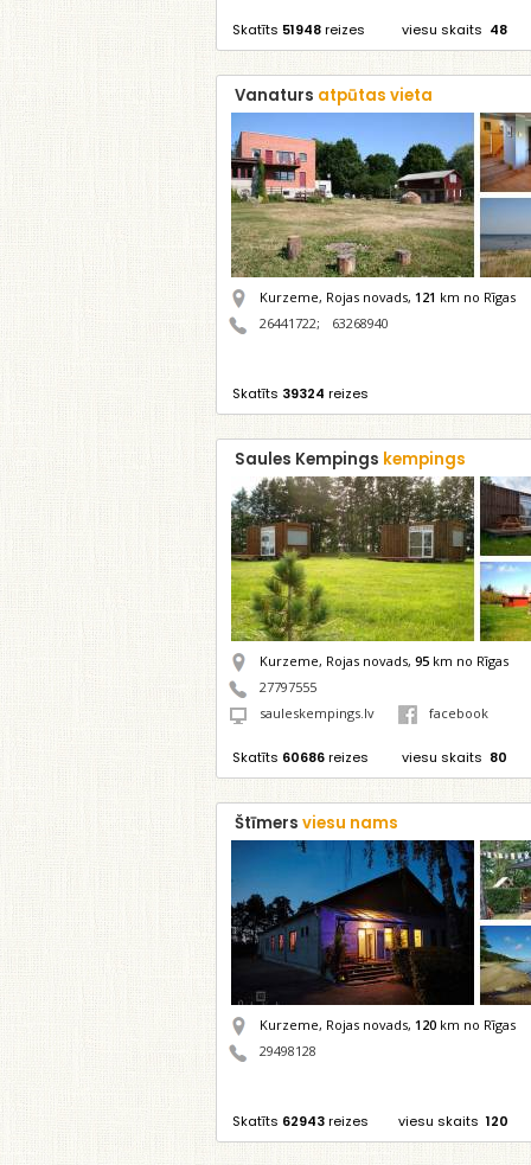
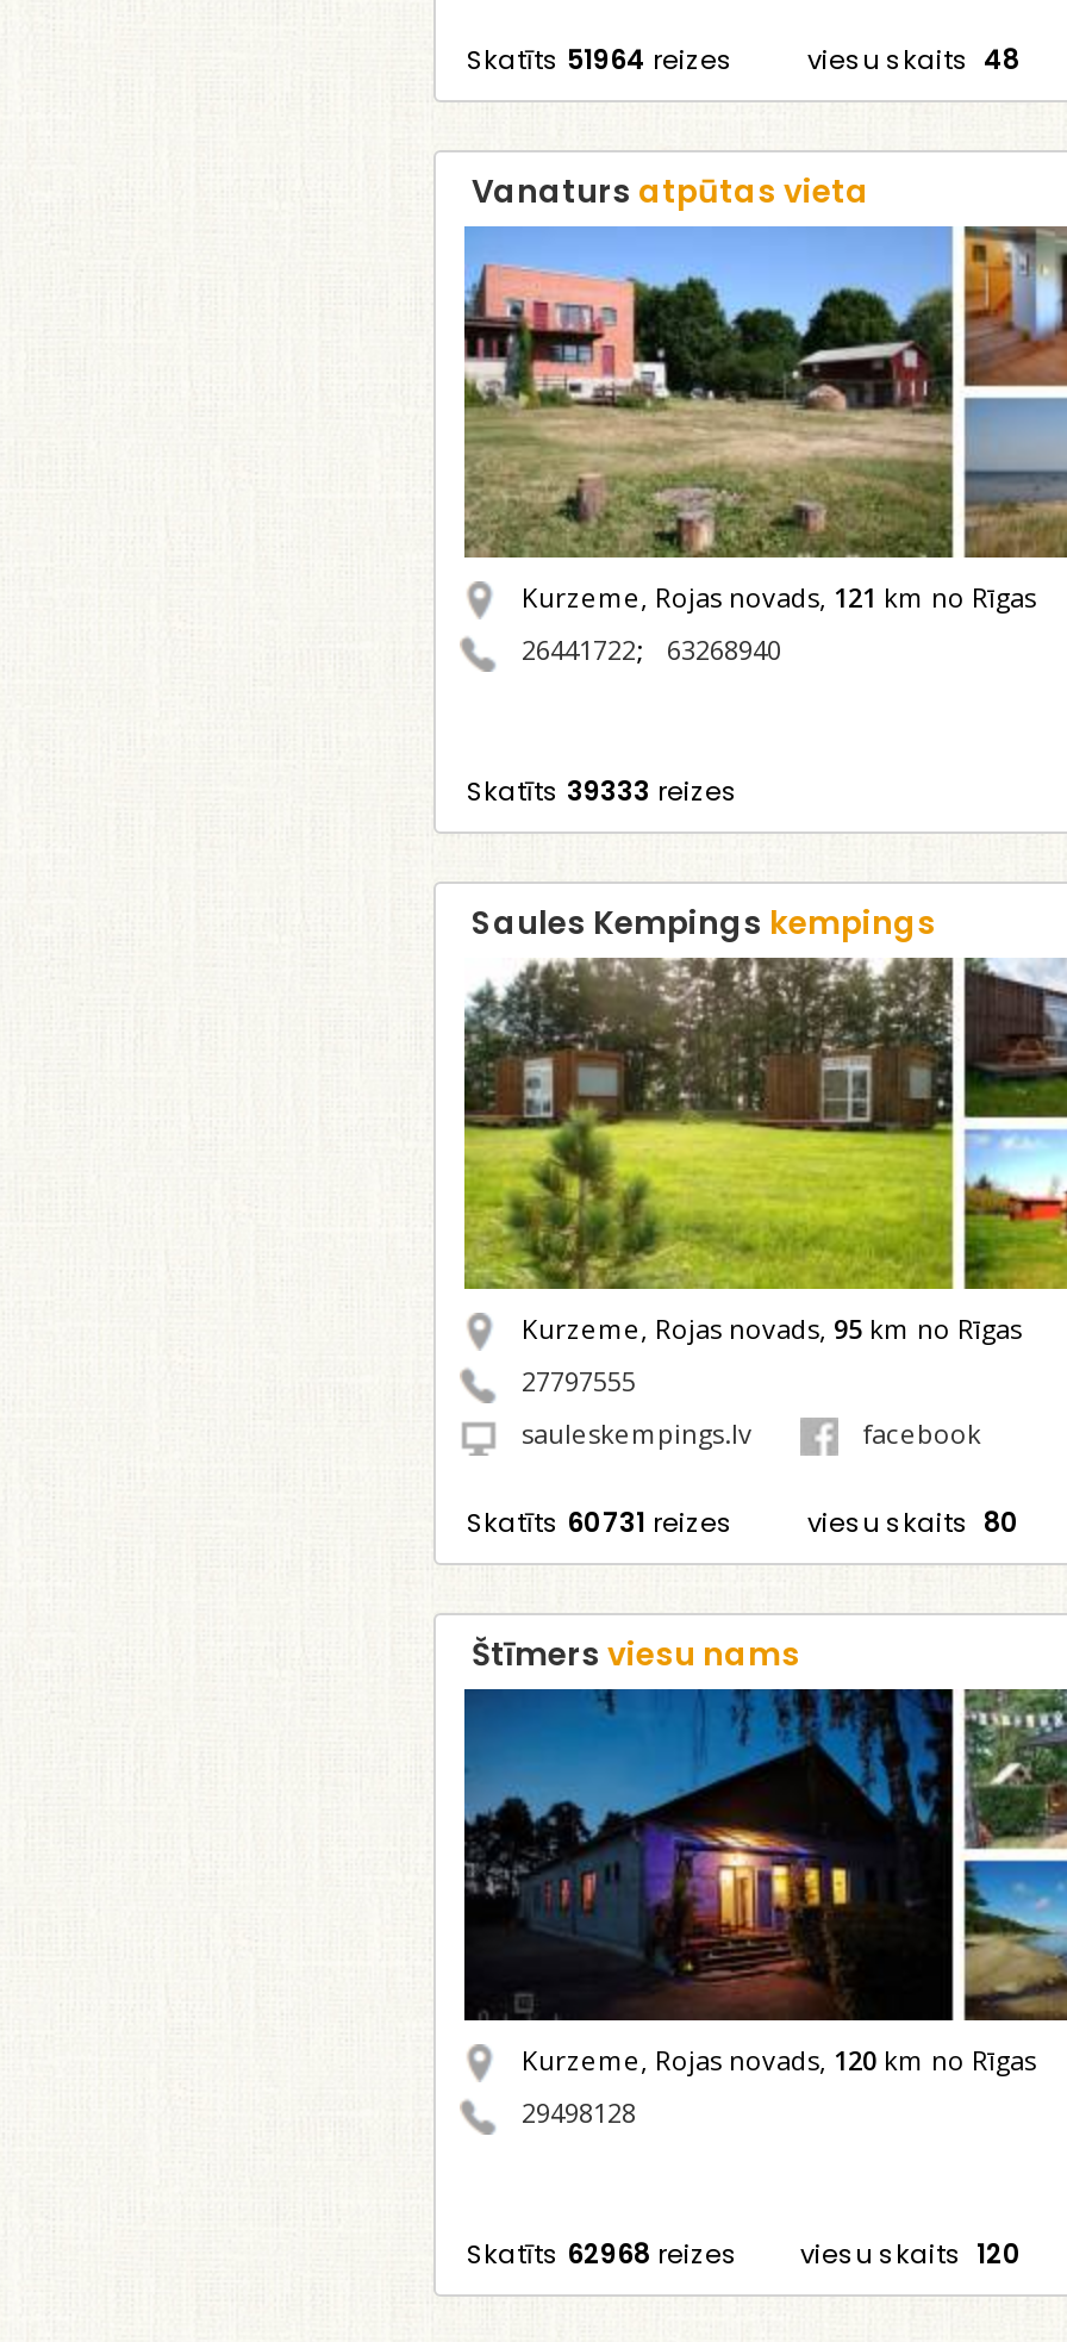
[232,20,365,39] Skatīts 51948 reizes -> [467,41,734,79] Skatīts 51964 reizes
[232,384,369,403] Skatīts 39324 reizes -> [467,772,738,810] Skatīts 39333 reizes
[232,748,369,767] Skatīts 60686 reizes -> [467,1503,734,1541] Skatīts 60731 reizes
[232,1112,369,1131] Skatīts 62943 reizes -> [467,2235,738,2273] Skatīts 62968 reizes

